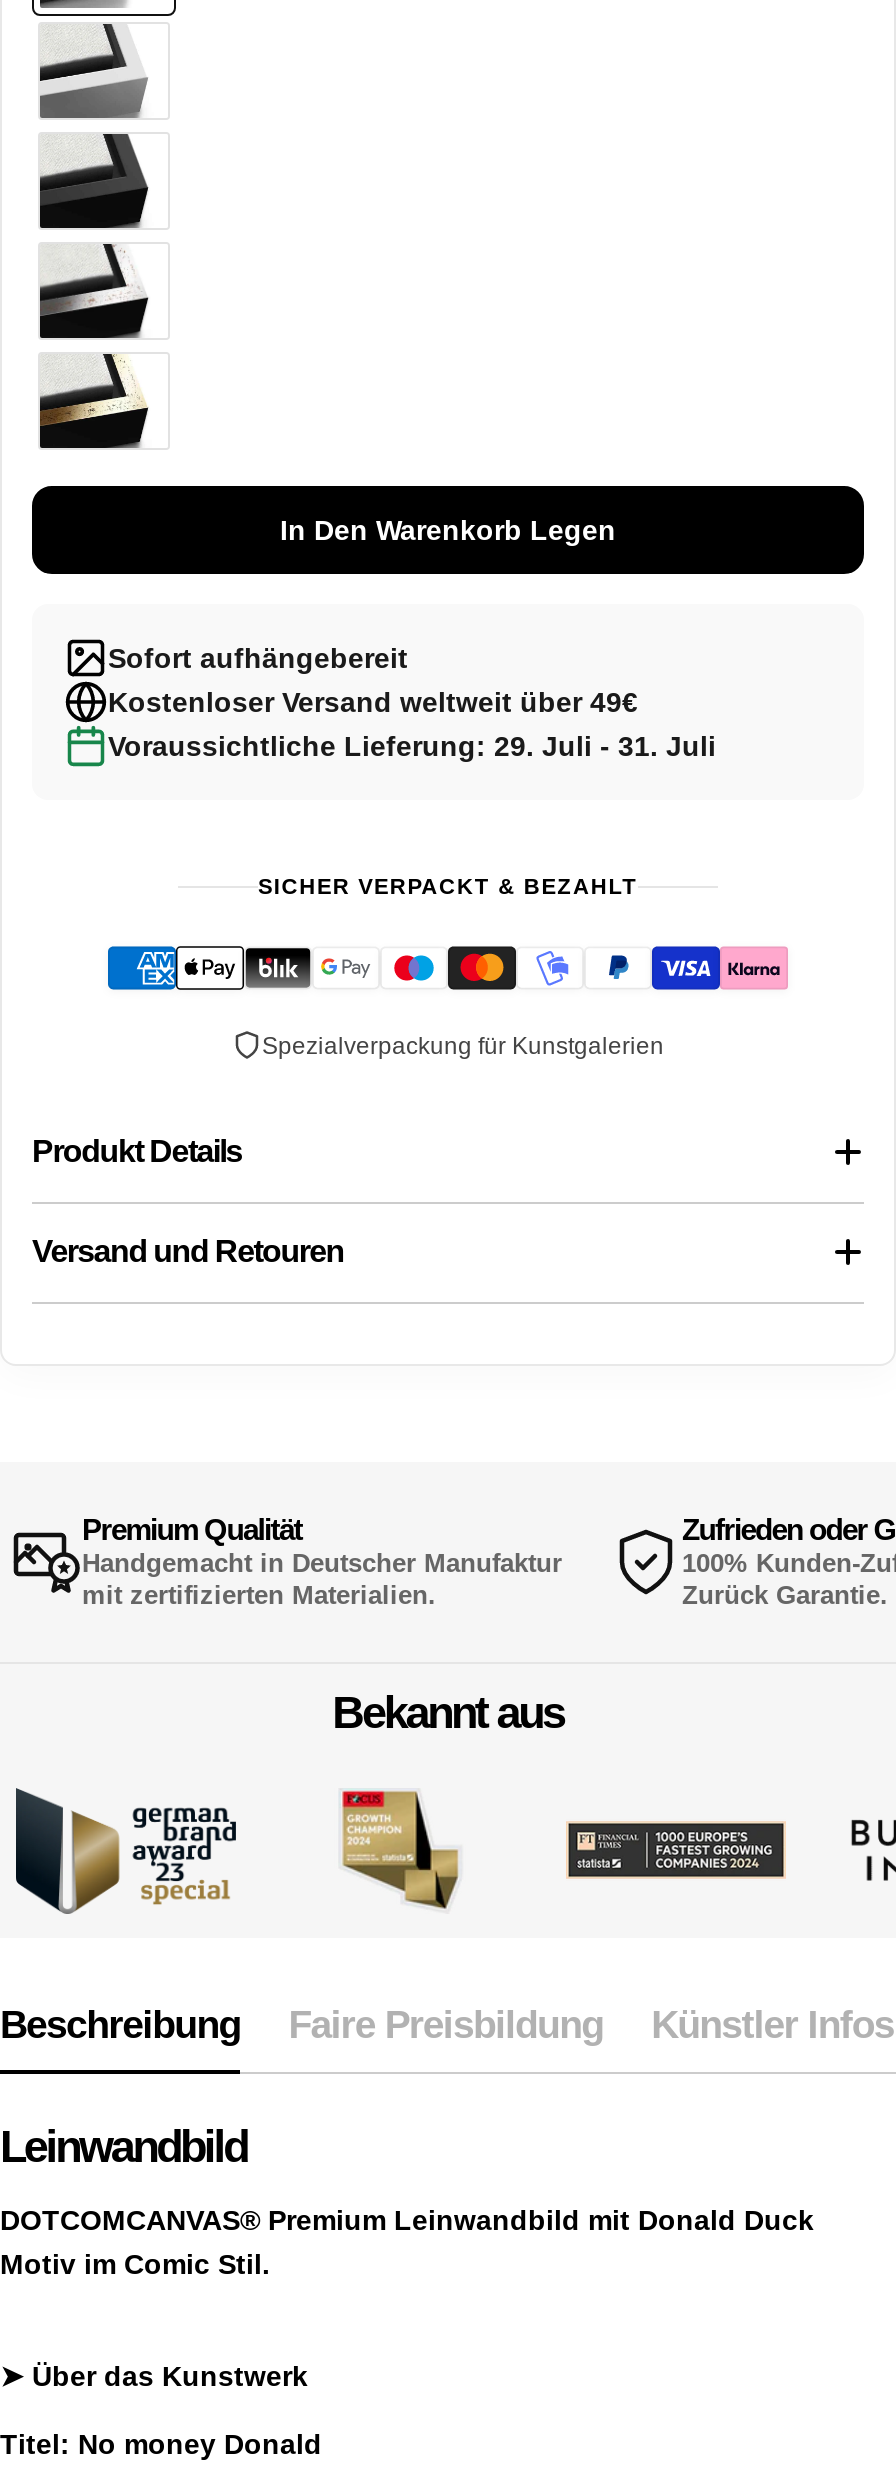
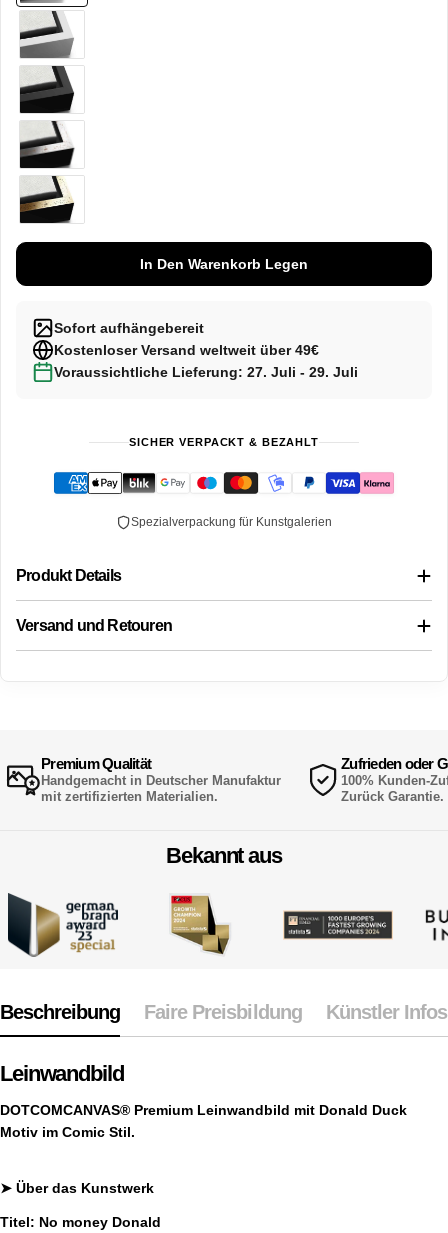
[108,729,716,761] Voraussichtliche Lieferung: 29. Juli - 31. Juli -> [54,364,358,380] Voraussichtliche Lieferung: 27. Juli - 29. Juli

